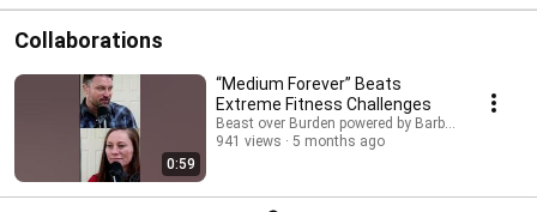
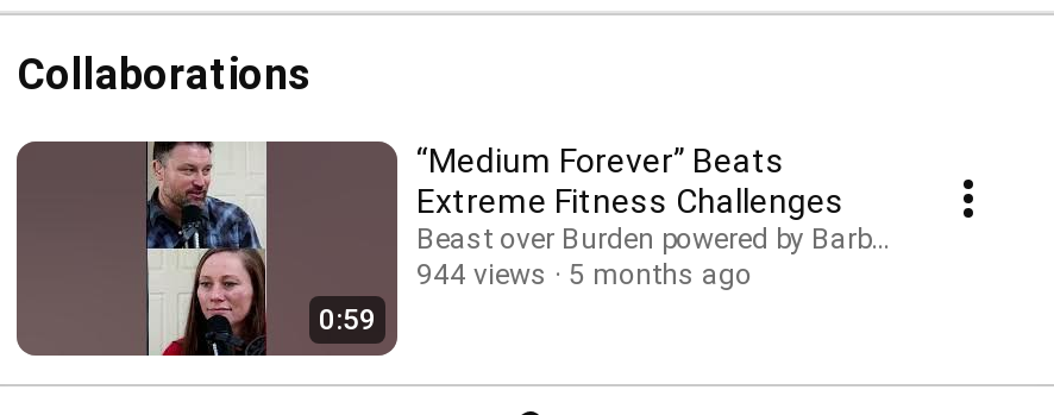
[216,133,385,150] 941 views 5 months ago -> [416,258,752,291] 944 views 5 months ago

